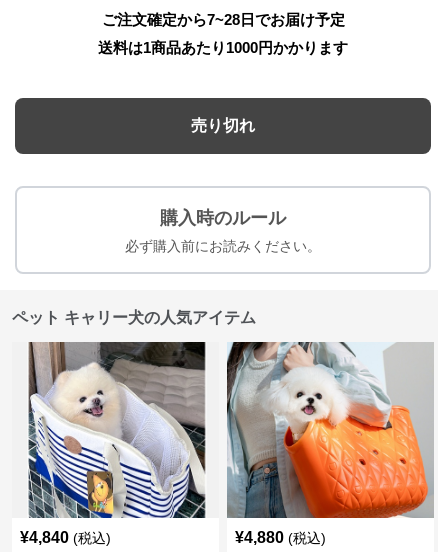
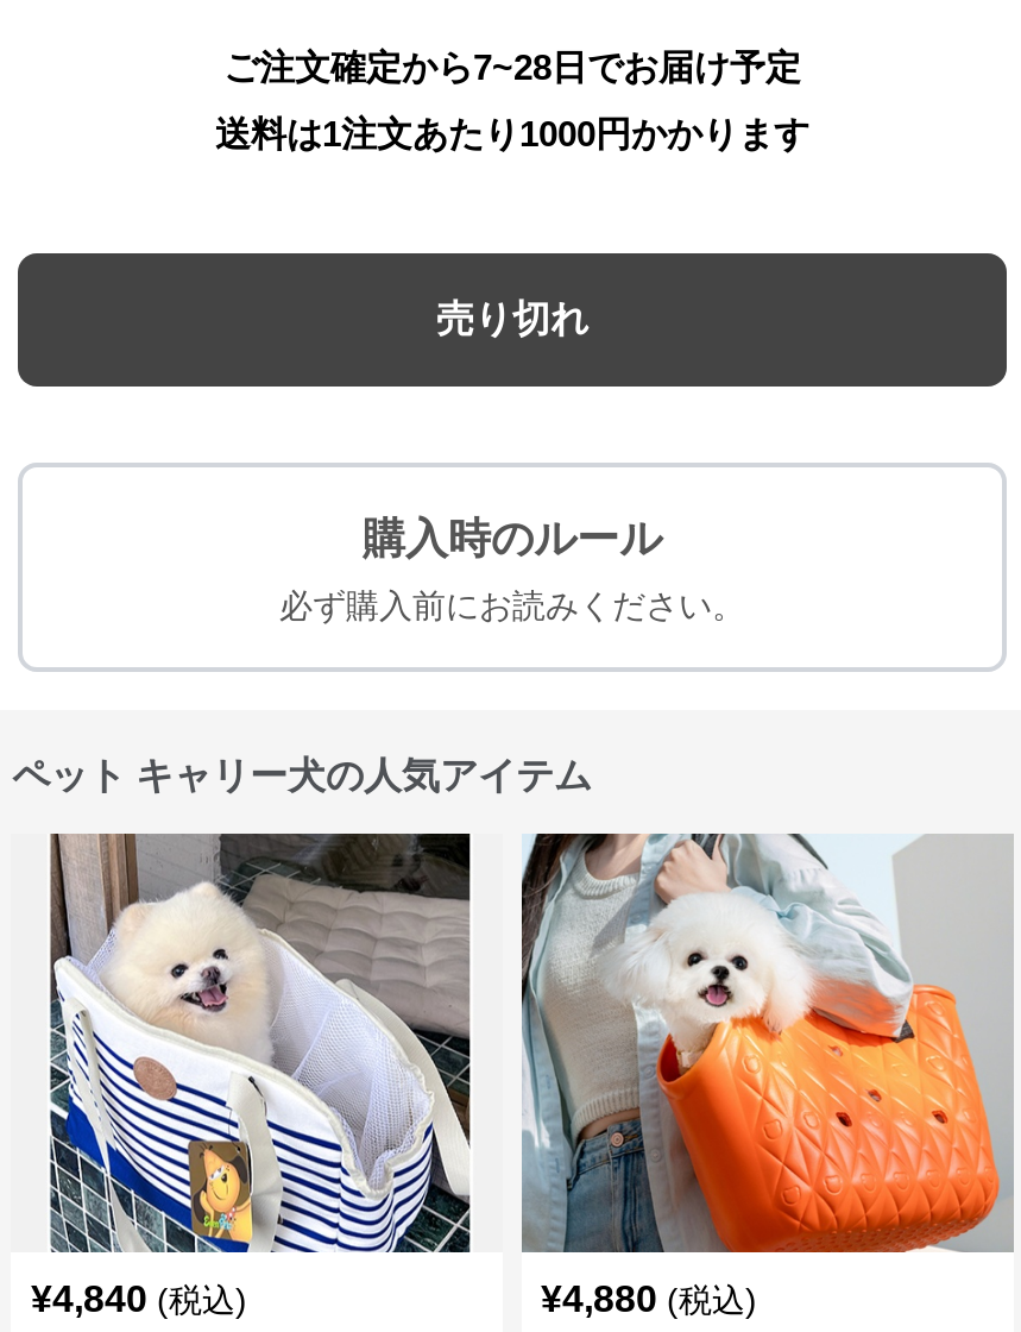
[98,39,348,56] 送料は1商品あたり1000円かかります -> [215,113,809,153] 送料は1注文あたり1000円かかります

